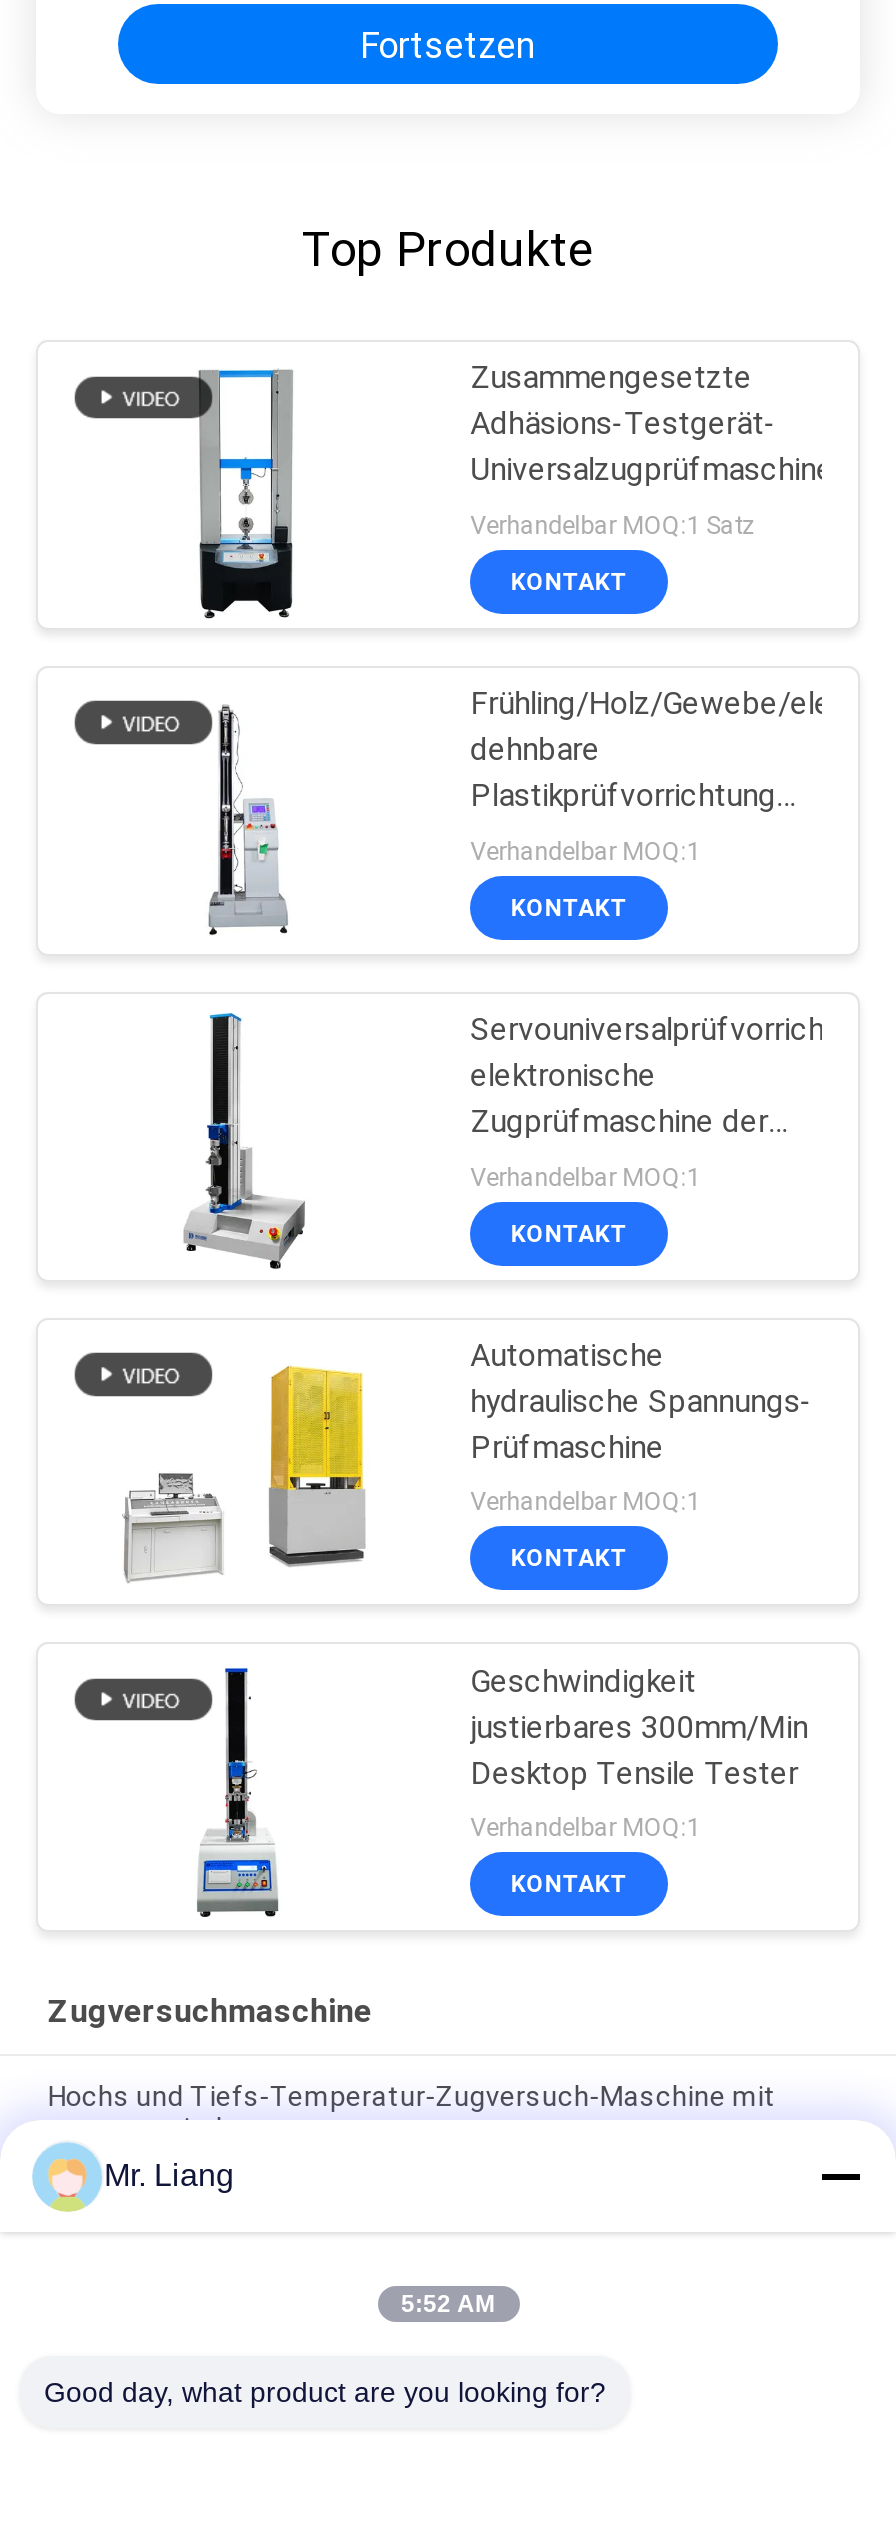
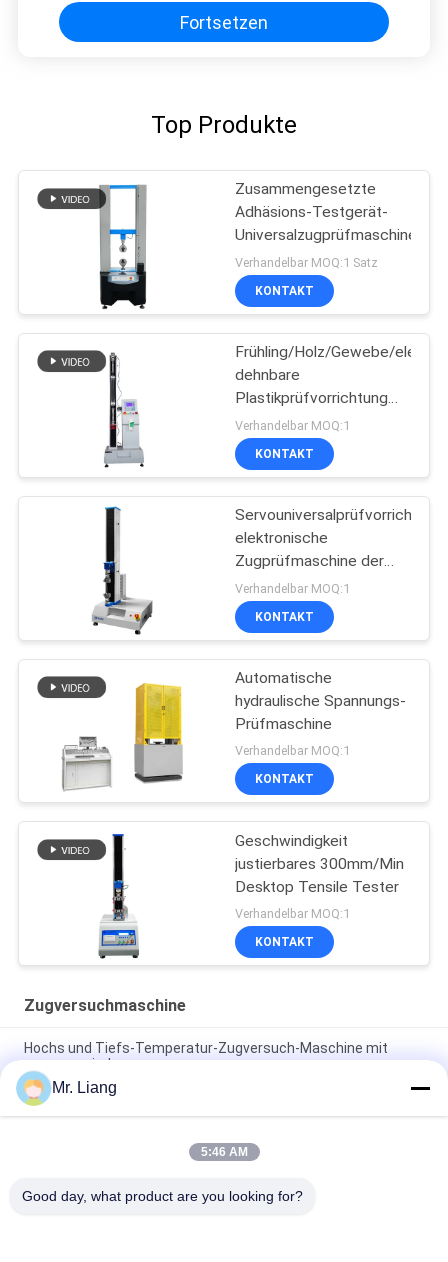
[401,2290,495,2318] 5:52 AM -> [200,1145,247,1159] 5:46 AM

